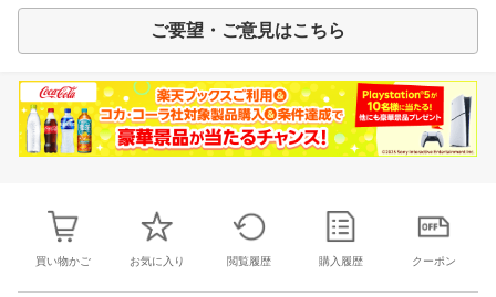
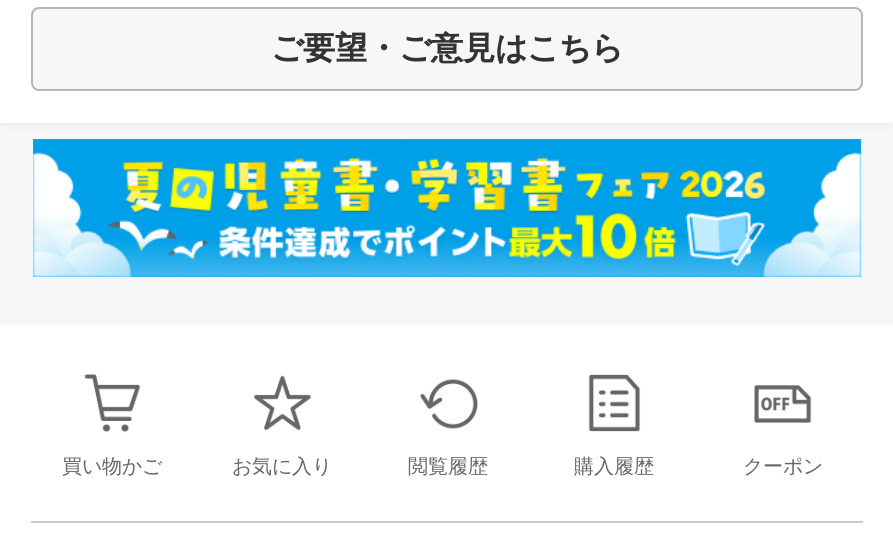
[18,79,478,158] [image] -> [31,137,863,279] [image]

